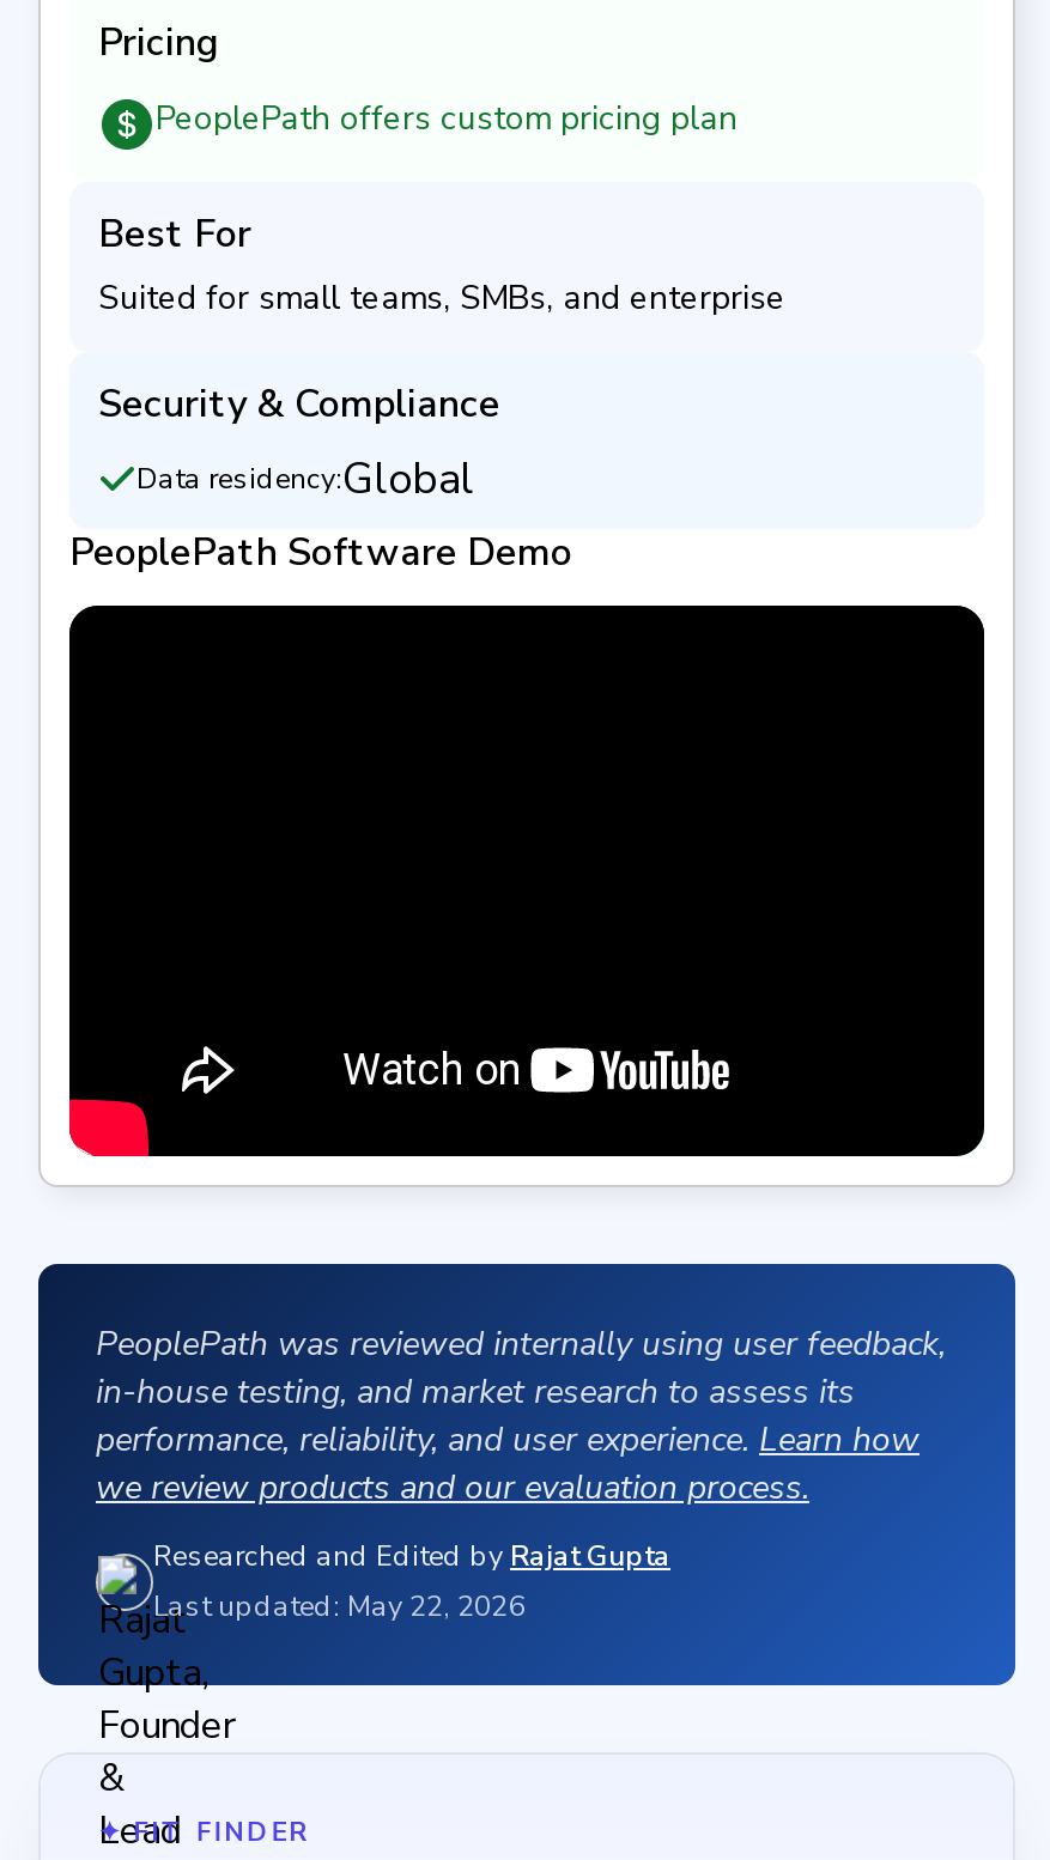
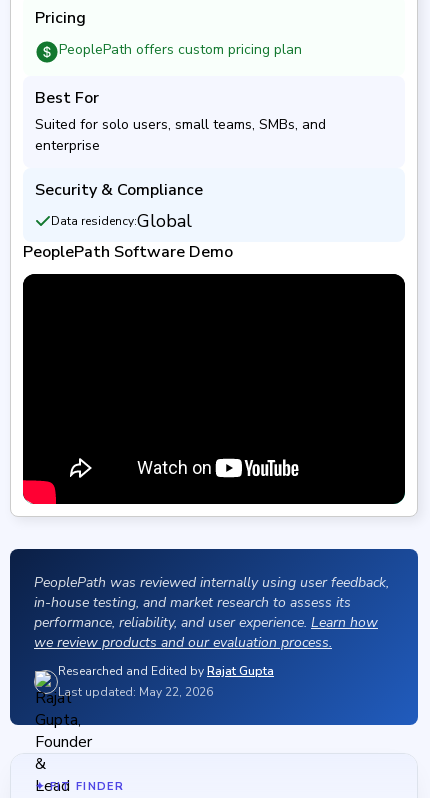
[98,275,785,321] Suited for small teams, SMBs, and enterprise -> [35,115,326,155] Suited for solo users, small teams, SMBs, and | enterprise

